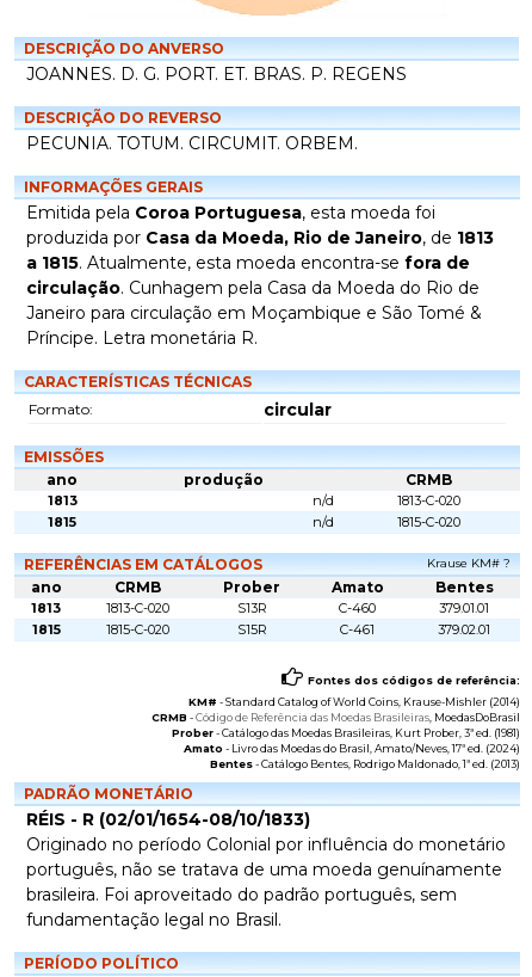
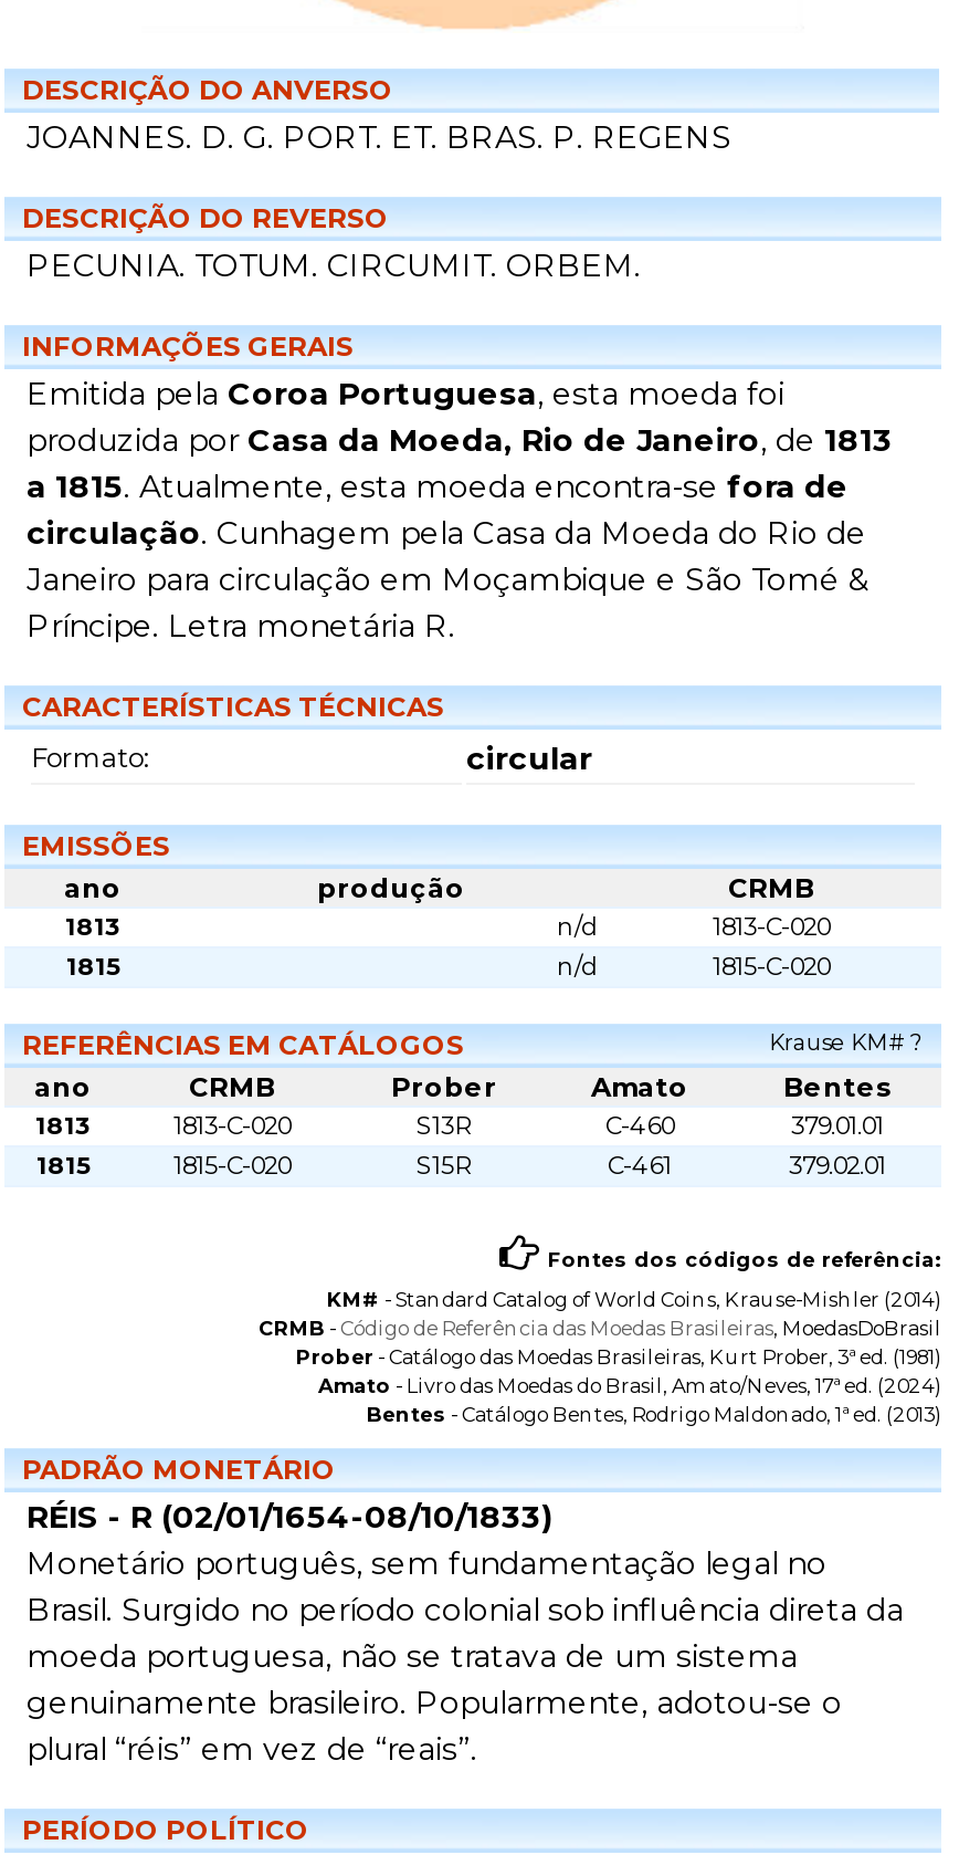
[26,834,506,930] Originado no período Colonial por influência do monetário | português, não se tratava de uma moeda genuínamente | brasileira. Foi aproveitado do padrão português, sem | fundamentação legal no Brasil. -> [27,1543,904,1769] Monetário português, sem fundamentação legal no | Brasil. Surgido no período colonial sob influência direta da | moeda portuguesa, não se tratava de um sistema | genuinamente brasileiro. Popularmente, adotou-se o | plural “réis” em vez de “reais”.

